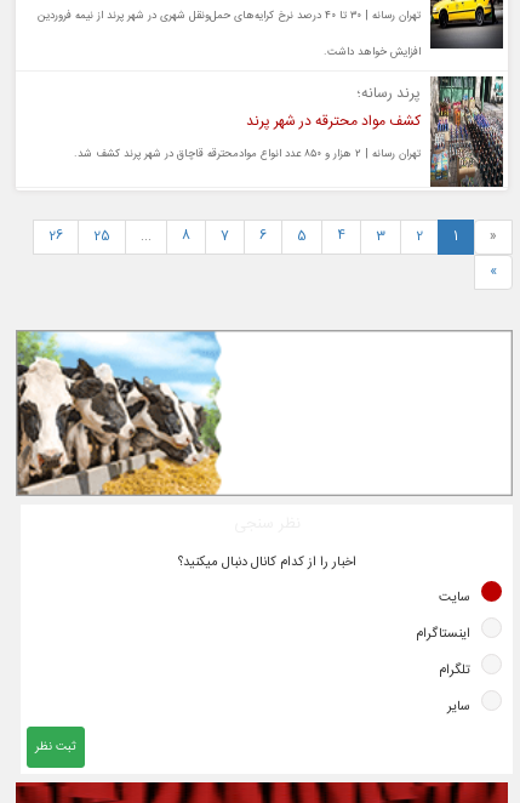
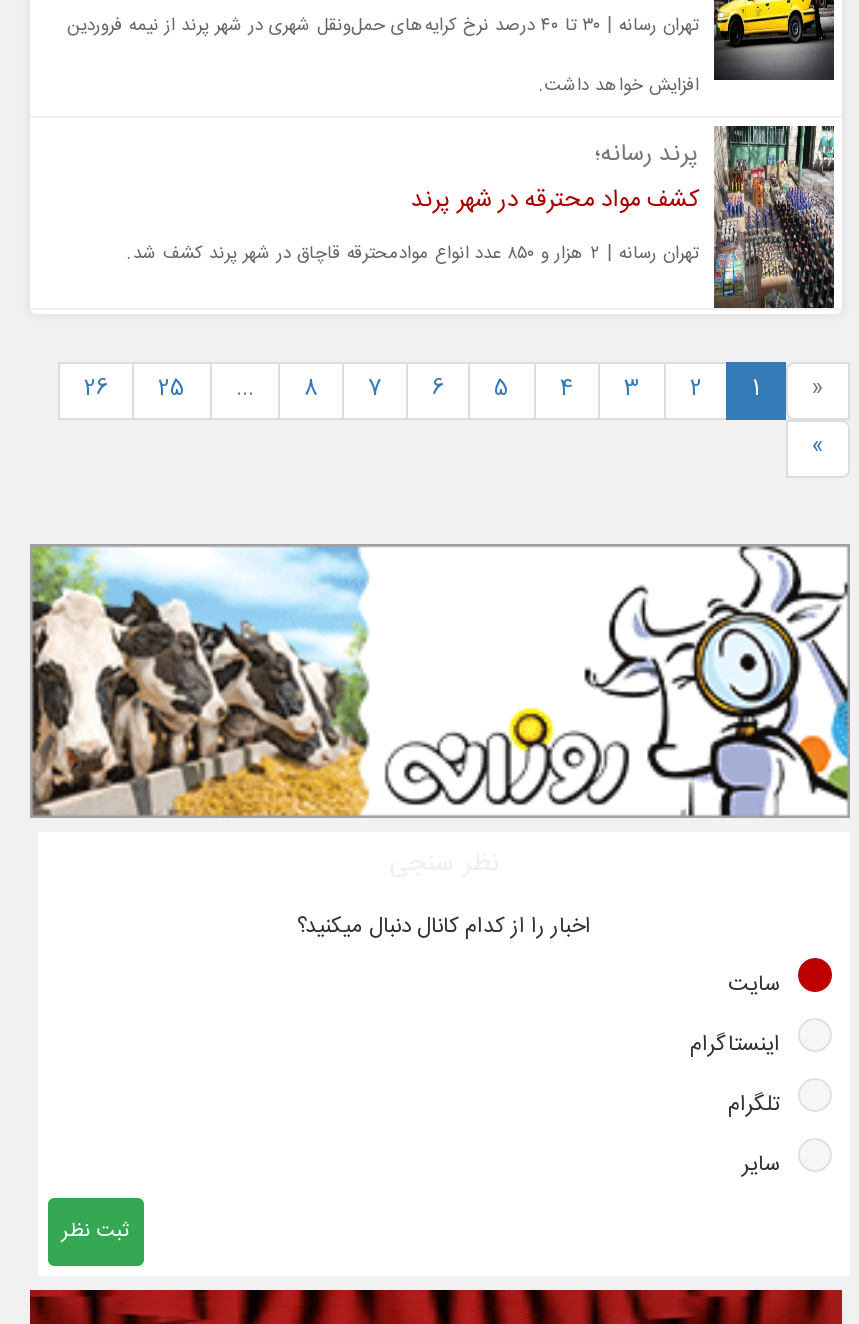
none -> [384,544,850,818] [image]

